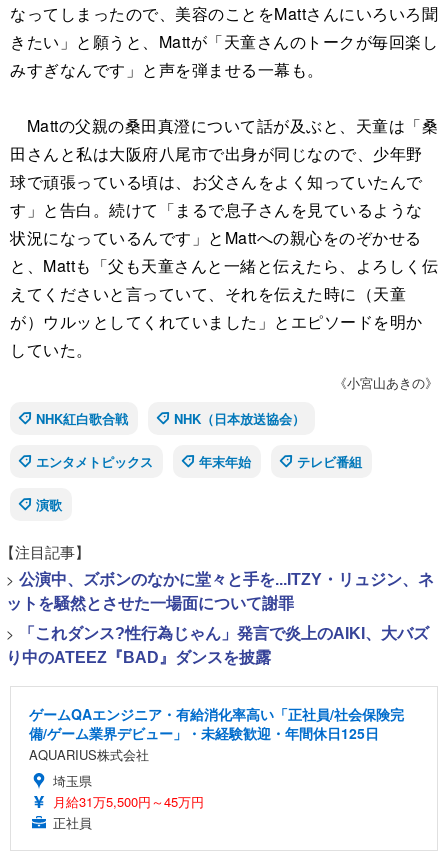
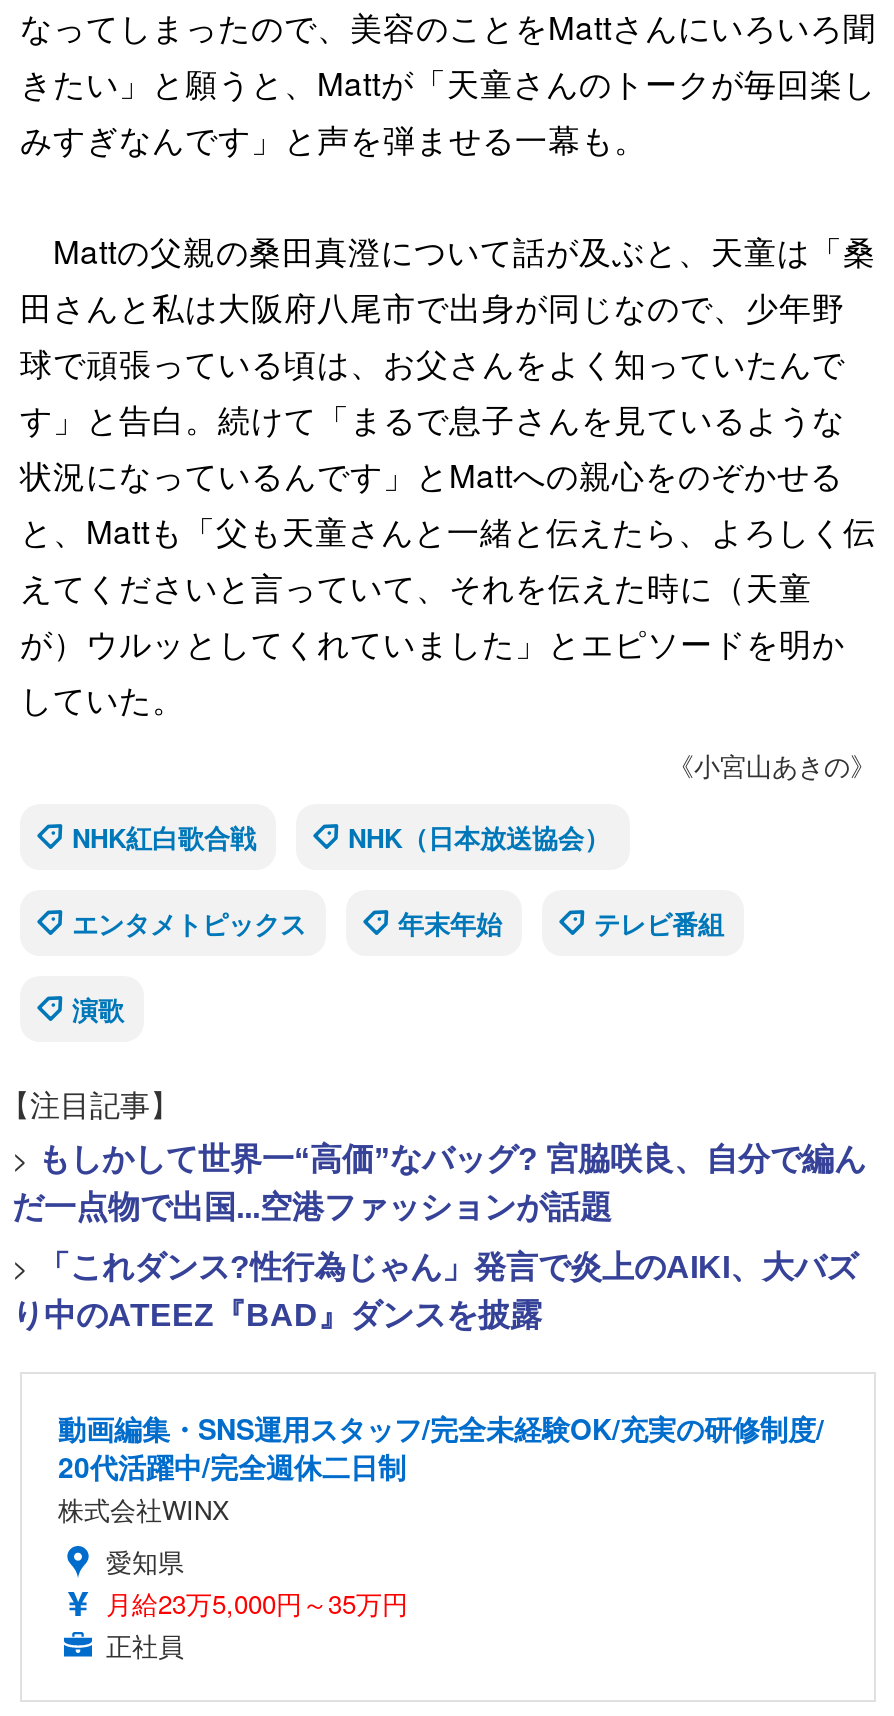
[6,569,434,612] > 公演中、ズボンのなかに堂々と手を...ITZY・リュジン、ネ | ットを騒然とさせた一場面について謝罪 -> [12,1139,866,1225] > もしかして世界一“高価”なバッグ? 宮脇咲良、自分で編ん | だ一点物で出国...空港ファッションが話題
[29,704,404,811] ゲームQAエンジニア・有給消化率高い「正社員/社会保険完 | 備/ゲーム業界デビュー」・未経験歓迎・年間休日125日 | AQUARIUS株式会社 | 埼玉県 | 月給31万5,500円～45万円 -> [58,1409,824,1623] 動画編集・SNS運用スタッフ/完全未経験OK/充実の研修制度/ | 20代活躍中/完全週休二日制 | 株式会社WINX | 愛知県 | 月給23万5,000円～35万円

